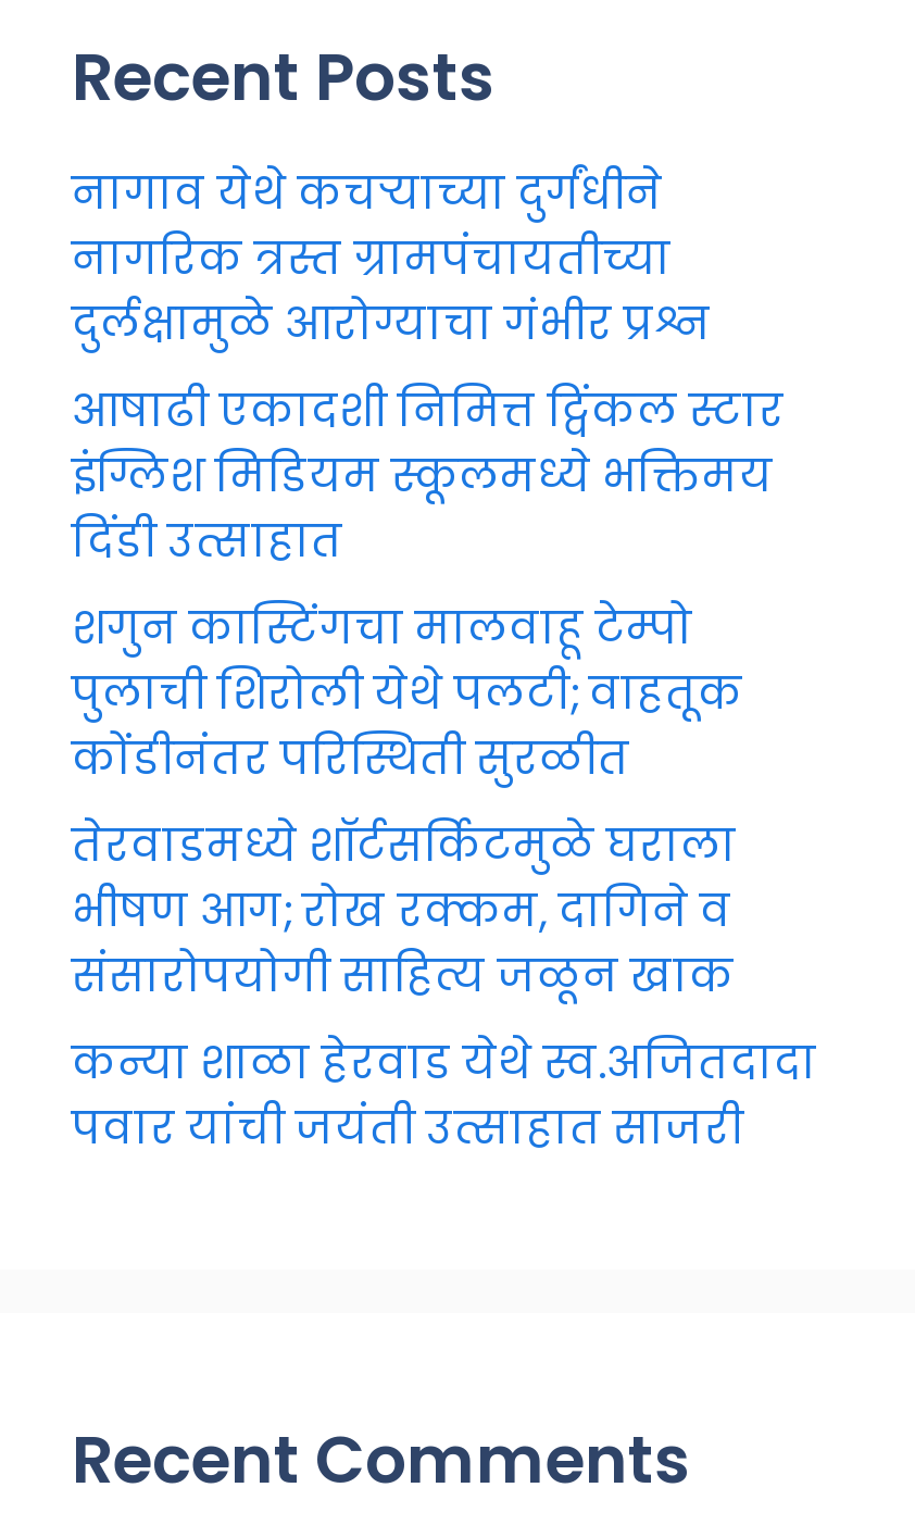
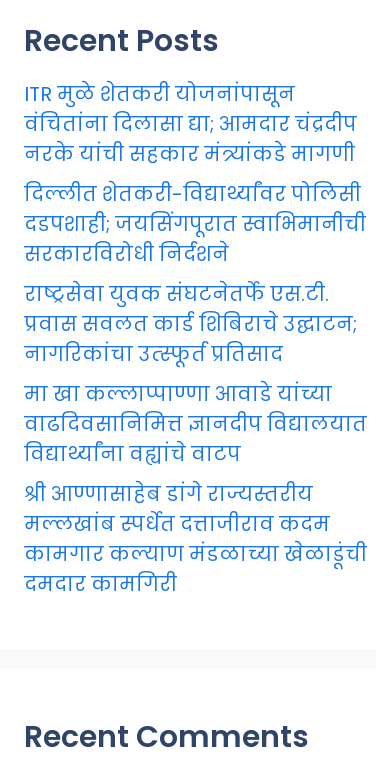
[72,163,817,1159] नागाव येथे कचऱ्याच्या दुर्गंधीने | नागरिक त्रस्त ग्रामपंचायतीच्या | दुर्लक्षामुळे आरोग्याचा गंभीर प्रश्न | आषाढी एकादशी निमित्त ट्विंकल स्टार | इंग्लिश मिडियम स्कूलमध्ये भक्तिमय | दिंडी उत्साहात | शगुन कास्टिंगचा मालवाहू टेम्पो | पुलाची शिरोली येथे पलटी; वाहतूक | कोंडीनंतर परिस्थिती सुरळीत | तेरवाडमध्ये शॉर्टसर्किटमुळे घराला | भीषण आग; रोख रक्कम, दागिने व | संसारोपयोगी साहित्य जळून खाक | कन्या शाळा हेरवाड येथे स्व.अजितदादा | पवार यांची जयंती उत्साहात साजरी -> [24,80,367,598] ITR मुळे शेतकरी योजनांपासून | वंचितांना दिलासा द्या; आमदार चंद्रदीप | नरके यांची सहकार मंत्र्यांकडे मागणी | दिल्लीत शेतकरी-विद्यार्थ्यांवर पोलिसी | दडपशाही; जयसिंगपूरात स्वाभिमानीची | सरकारविरोधी निर्दशने | राष्ट्रसेवा युवक संघटनेतर्फे एस.टी. | प्रवास सवलत कार्ड शिबिराचे उद्घाटन; | नागरिकांचा उत्स्फूर्त प्रतिसाद | मा खा कल्लाप्पाण्णा आवाडे यांच्या | वाढदिवसानिमित्त ज्ञानदीप विद्यालयात | विद्यार्थ्यांना वह्यांचे वाटप | श्री आण्णासाहेब डांगे राज्यस्तरीय | मल्लखांब स्पर्धेत दत्ताजीराव कदम | कामगार कल्याण मंडळाच्या खेळाडूंची | दमदार कामगिरी

